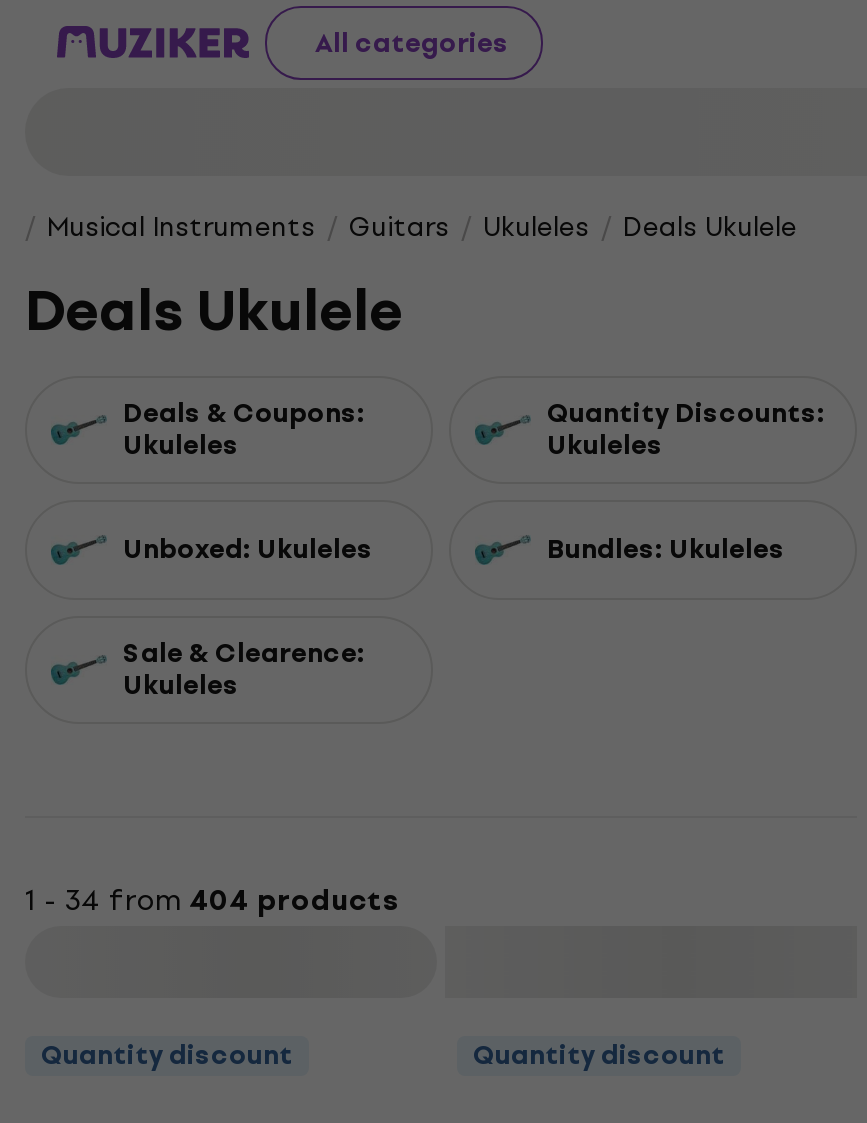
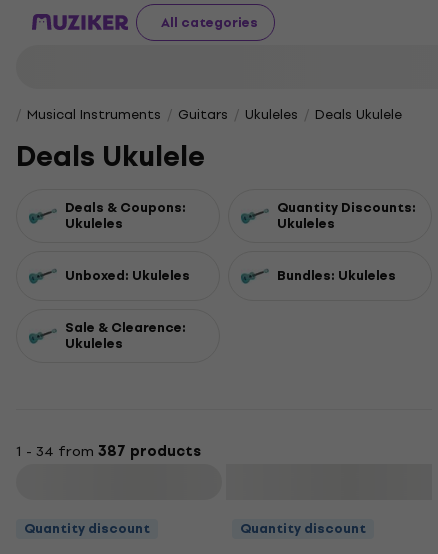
[25,878,399,924] 1 - 34 from 404 products -> [16,440,201,463] 1 - 34 from 387 products

